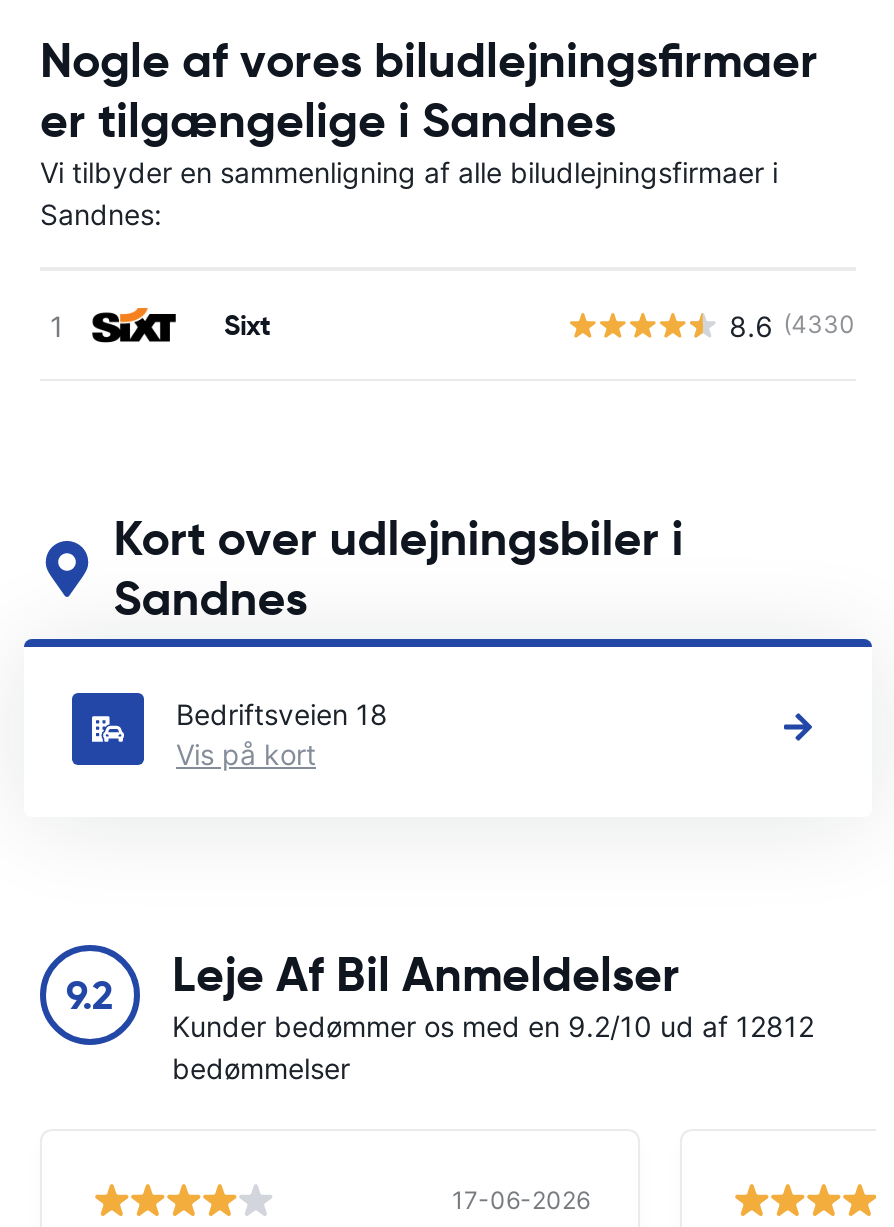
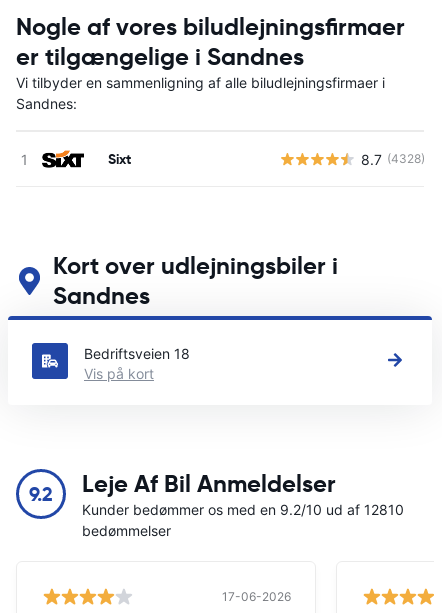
[729,308,863,342] 8.6 (4330) -> [361,150,425,167] 8.7 (4328)
[172,1009,814,1043] Kunder bedømmer os med en 9.2/10 ud af 12812 -> [82,501,404,518] Kunder bedømmer os med en 9.2/10 ud af 12810

